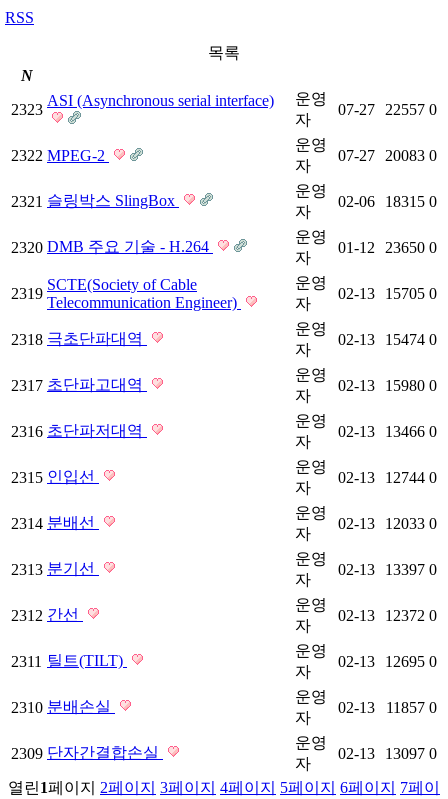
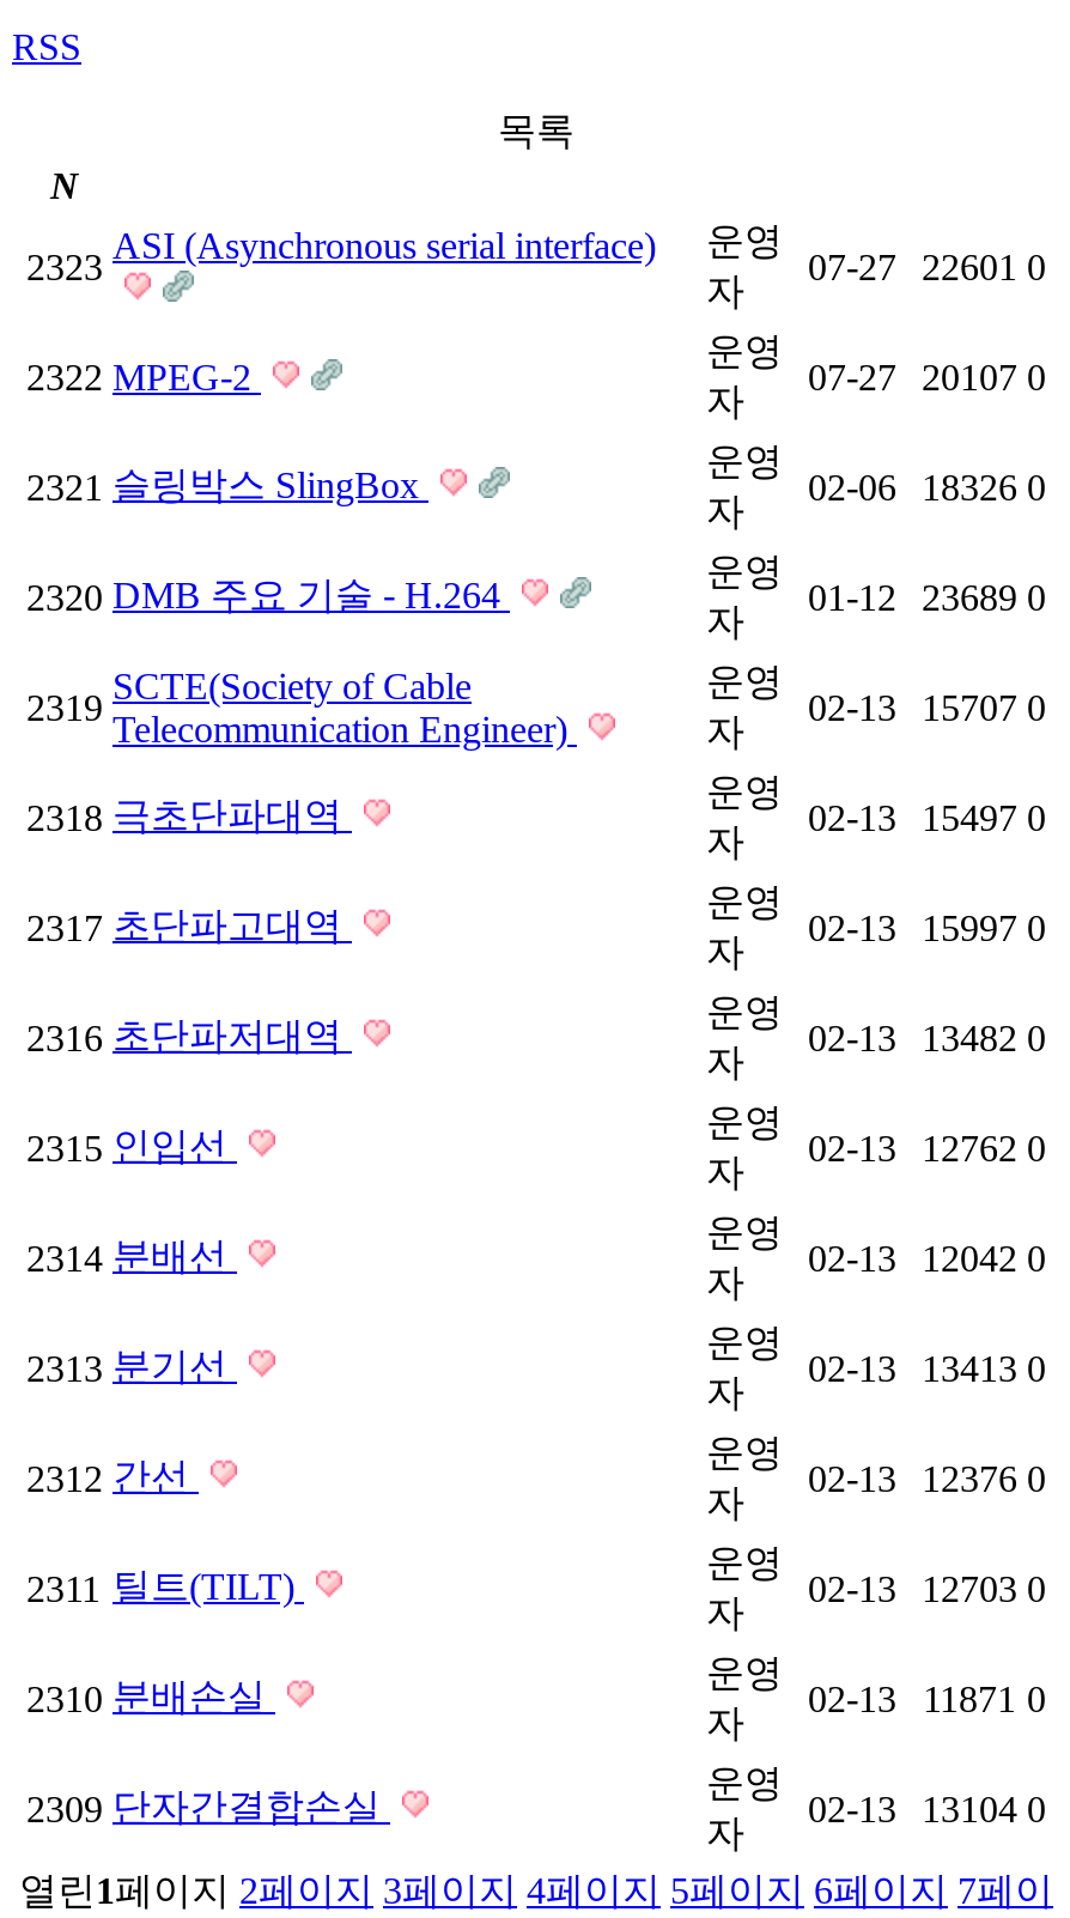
[337,101,437,118] 07-27 22557 0 -> [808,247,1046,288] 07-27 22601 0
[337,147,437,164] 07-27 20083 0 -> [808,357,1046,398] 07-27 20107 0
[337,193,437,210] 02-06 18315 0 -> [808,467,1046,508] 02-06 18326 0
[337,239,437,256] 01-12 23650 0 -> [808,578,1046,618] 01-12 23689 0
[337,285,437,302] 02-13 15705 0 -> [808,688,1046,728] 02-13 15707 0
[337,331,437,348] 02-13 15474 0 -> [808,798,1046,839] 02-13 15497 0
[337,377,437,394] 02-13 15980 0 -> [808,908,1046,949] 02-13 15997 0
[337,423,437,440] 02-13 13466 0 -> [808,1018,1046,1059] 02-13 13482 0
[337,469,437,486] 02-13 12744 0 -> [808,1128,1046,1169] 02-13 12762 0
[337,515,437,532] 02-13 12033 0 -> [808,1238,1046,1279] 02-13 12042 0
[337,561,437,578] 02-13 13397 0 -> [808,1349,1046,1389] 02-13 13413 0
[337,607,437,624] 02-13 12372 0 -> [808,1459,1046,1499] 02-13 12376 0
[337,653,437,670] 02-13 12695 0 -> [808,1569,1046,1610] 02-13 12703 0
[337,699,437,716] 02-13 11857 0 -> [808,1679,1046,1720] 02-13 11871 0
[337,745,437,762] 02-13 13097 0 -> [808,1789,1046,1830] 02-13 13104 0

